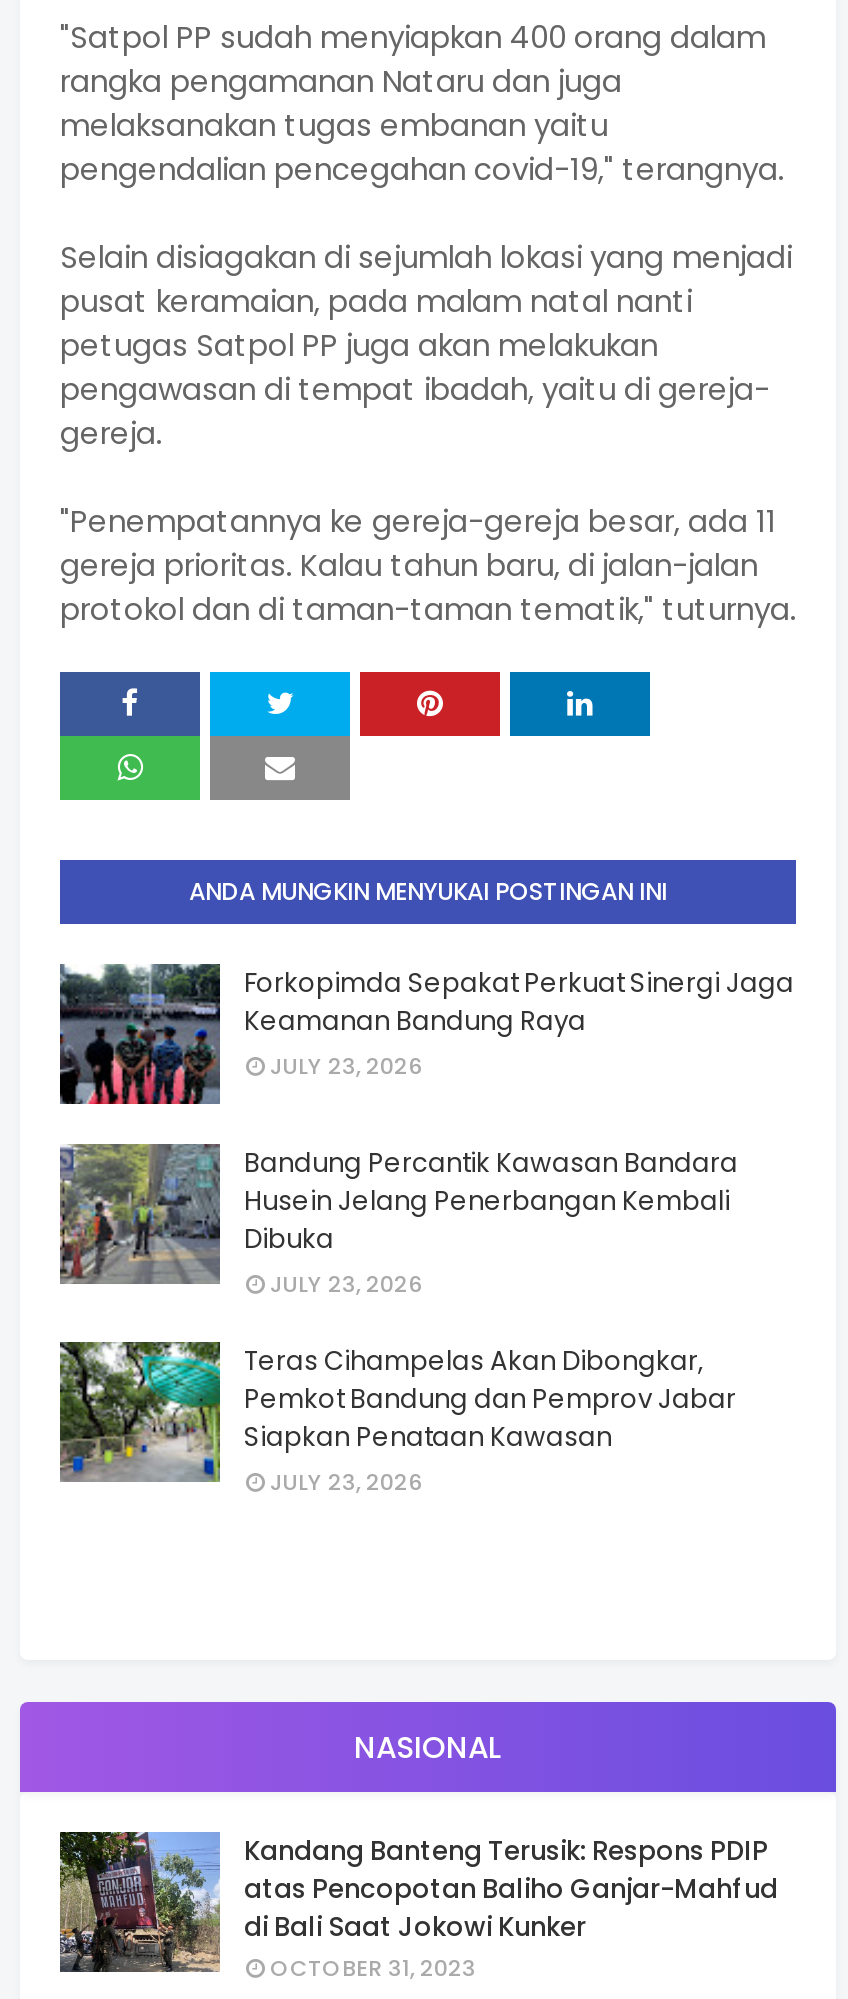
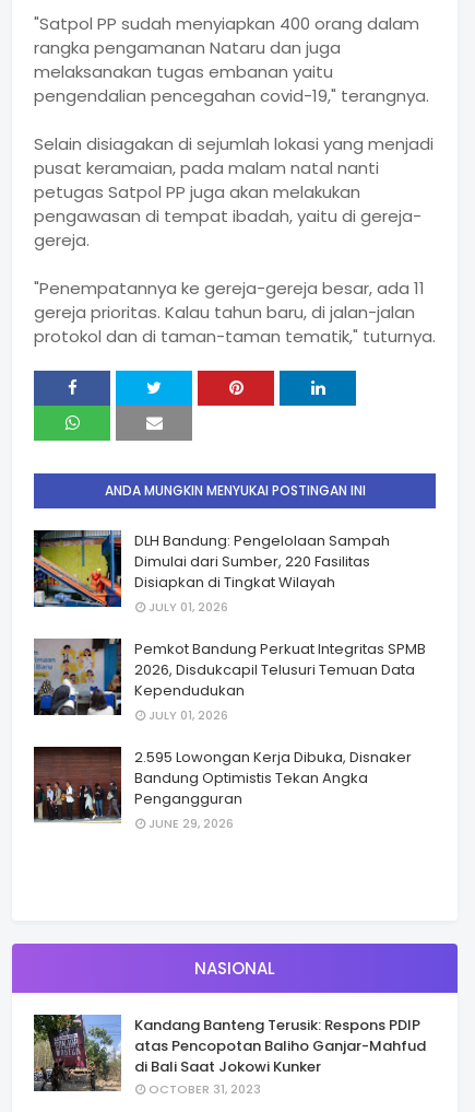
[58,962,794,1106] [image] | Forkopimda Sepakat Perkuat Sinergi Jaga | Keamanan Bandung Raya | JULY 23, 2026 -> [33,529,390,616] [image] | DLH Bandung: Pengelolaan Sampah | Dimulai dari Sumber, 220 Fasilitas | Disiapkan di Tingkat Wilayah | JULY 01, 2026
[60,1142,738,1301] [image] | Bandung Percantik Kawasan Bandara | Husein Jelang Penerbangan Kembali | Dibuka | JULY 23, 2026 -> [34,639,426,724] [image] | Pemkot Bandung Perkuat Integritas SPMB | 2026, Disdukcapil Telusuri Temuan Data | Kependudukan | JULY 01, 2026
[58,1340,736,1499] [image] | Teras Cihampelas Akan Dibongkar, | Pemkot Bandung dan Pemprov Jabar | Siapkan Penataan Kawasan | JULY 23, 2026 -> [34,746,412,833] [image] | 2.595 Lowongan Kerja Dibuka, Disnaker | Bandung Optimistis Tekan Angka | Pengangguran | JUNE 29, 2026

